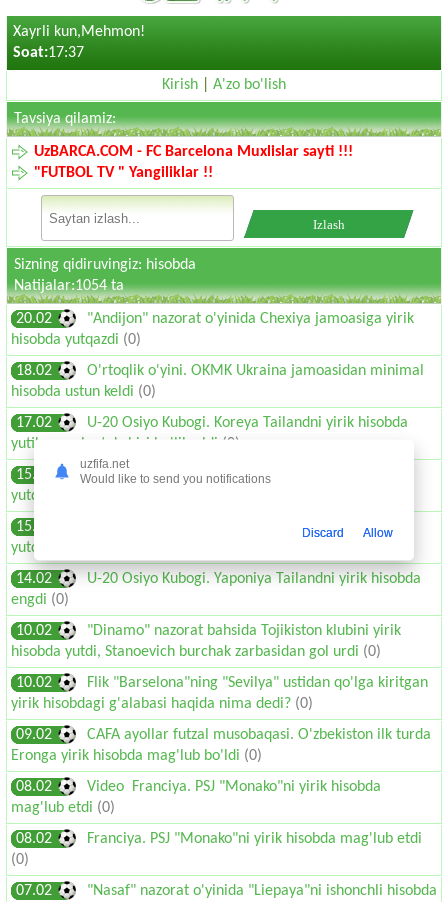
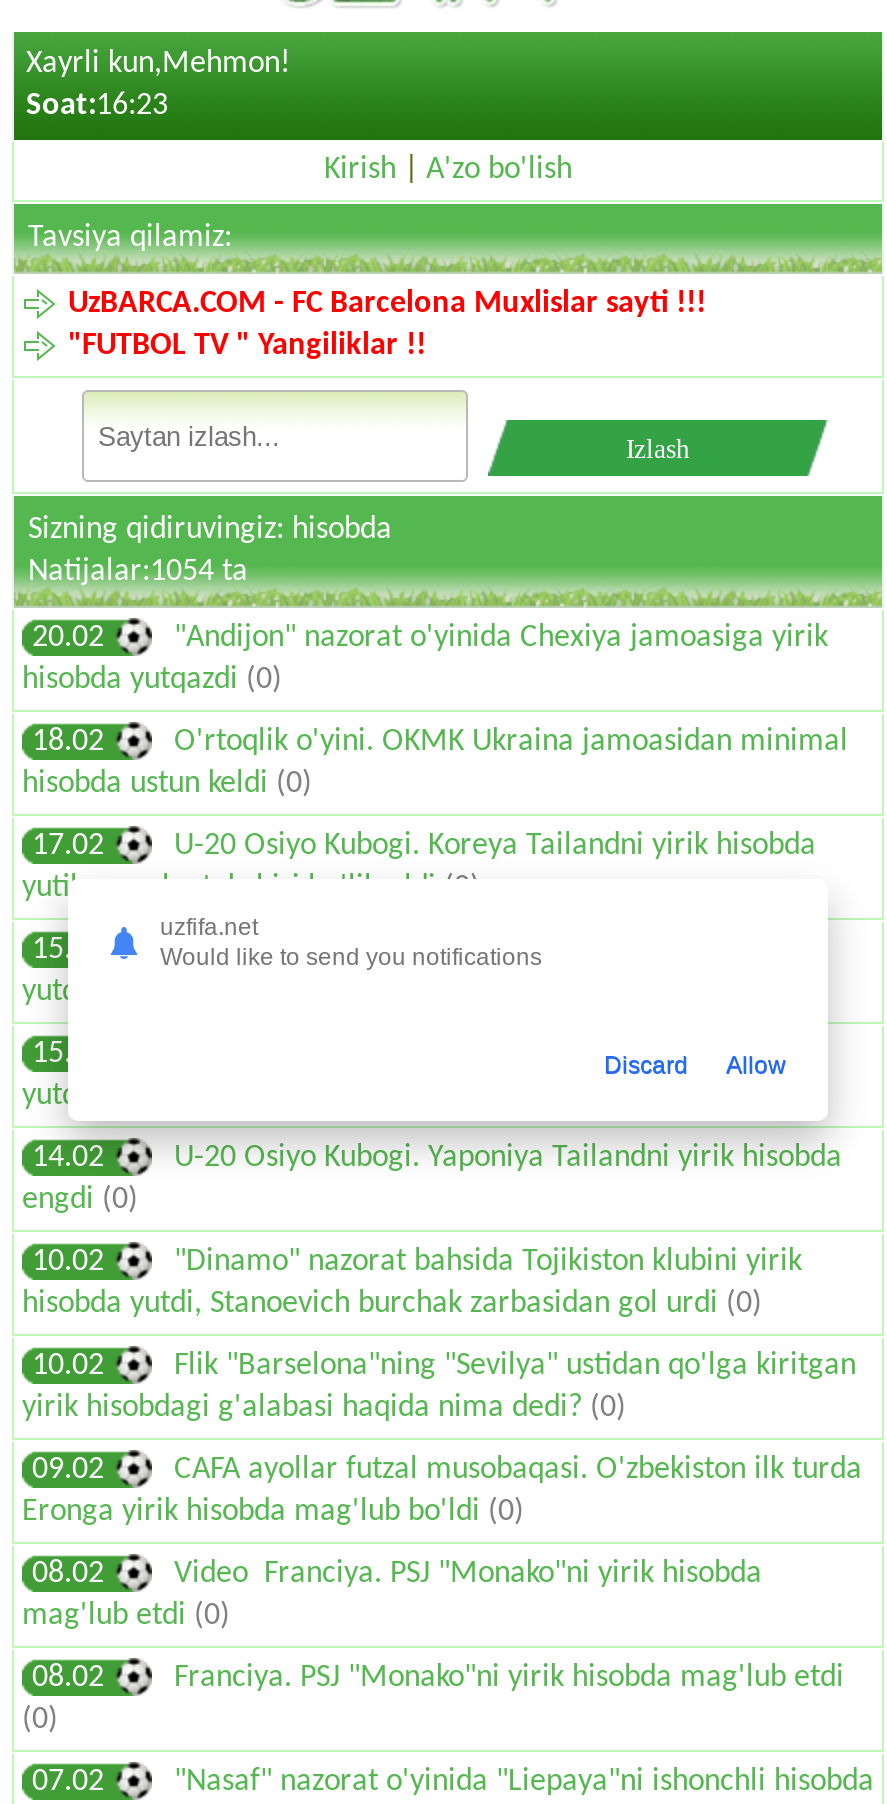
[13,45,84,61] Soat:17:37 -> [26,90,168,122] Soat:16:23

